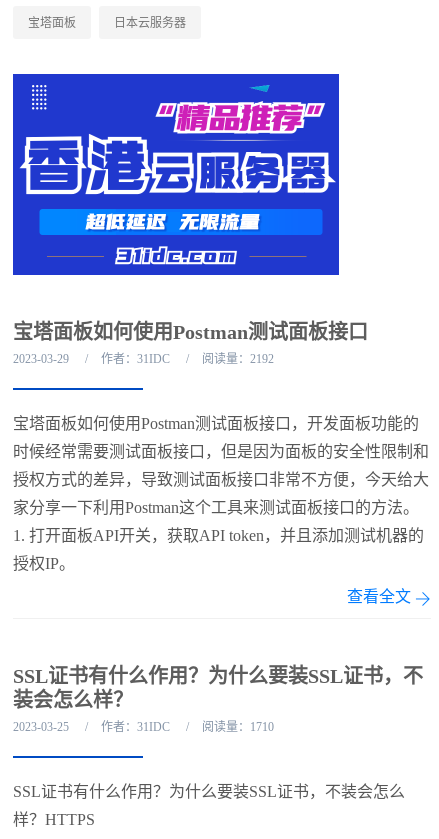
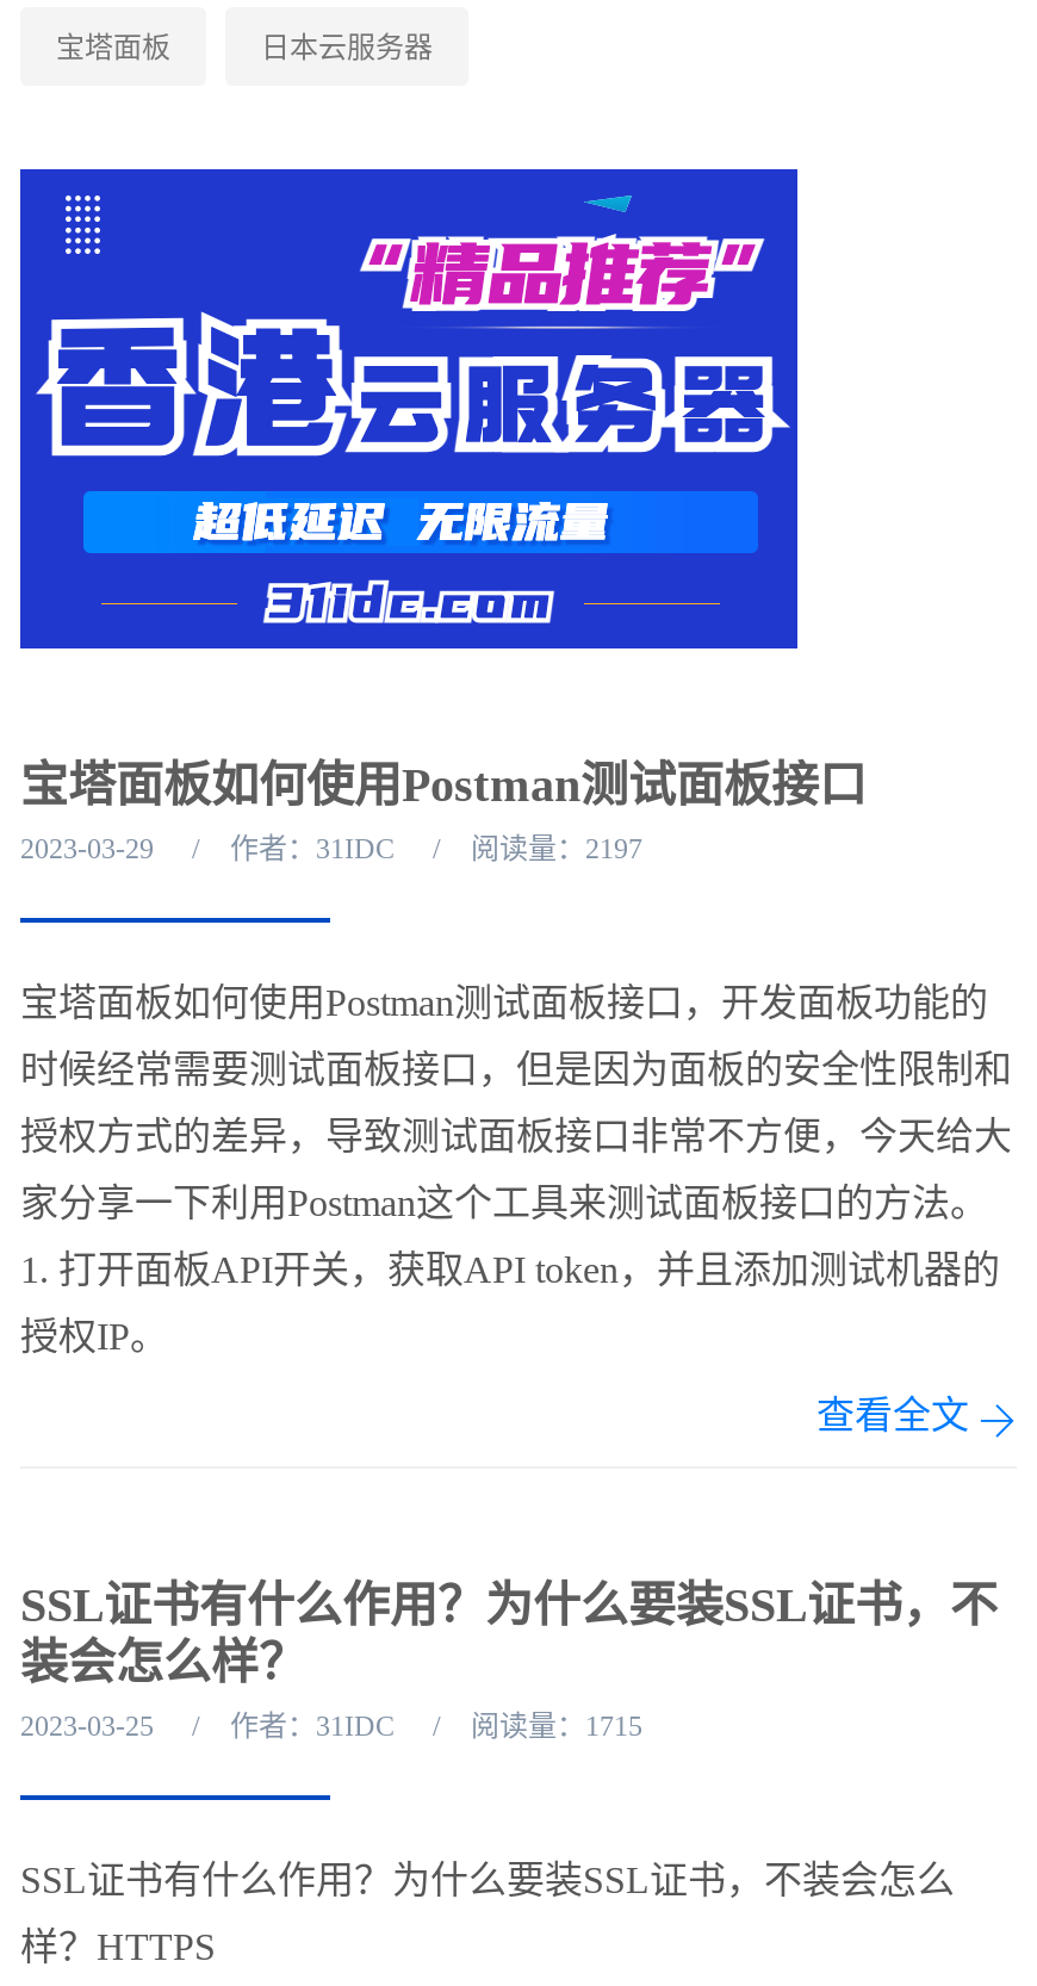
[202,352,274,366] 阅读量：2192 -> [471,833,642,866] 阅读量：2197
[202,720,274,734] 阅读量：1710 -> [471,1710,642,1744] 阅读量：1715

